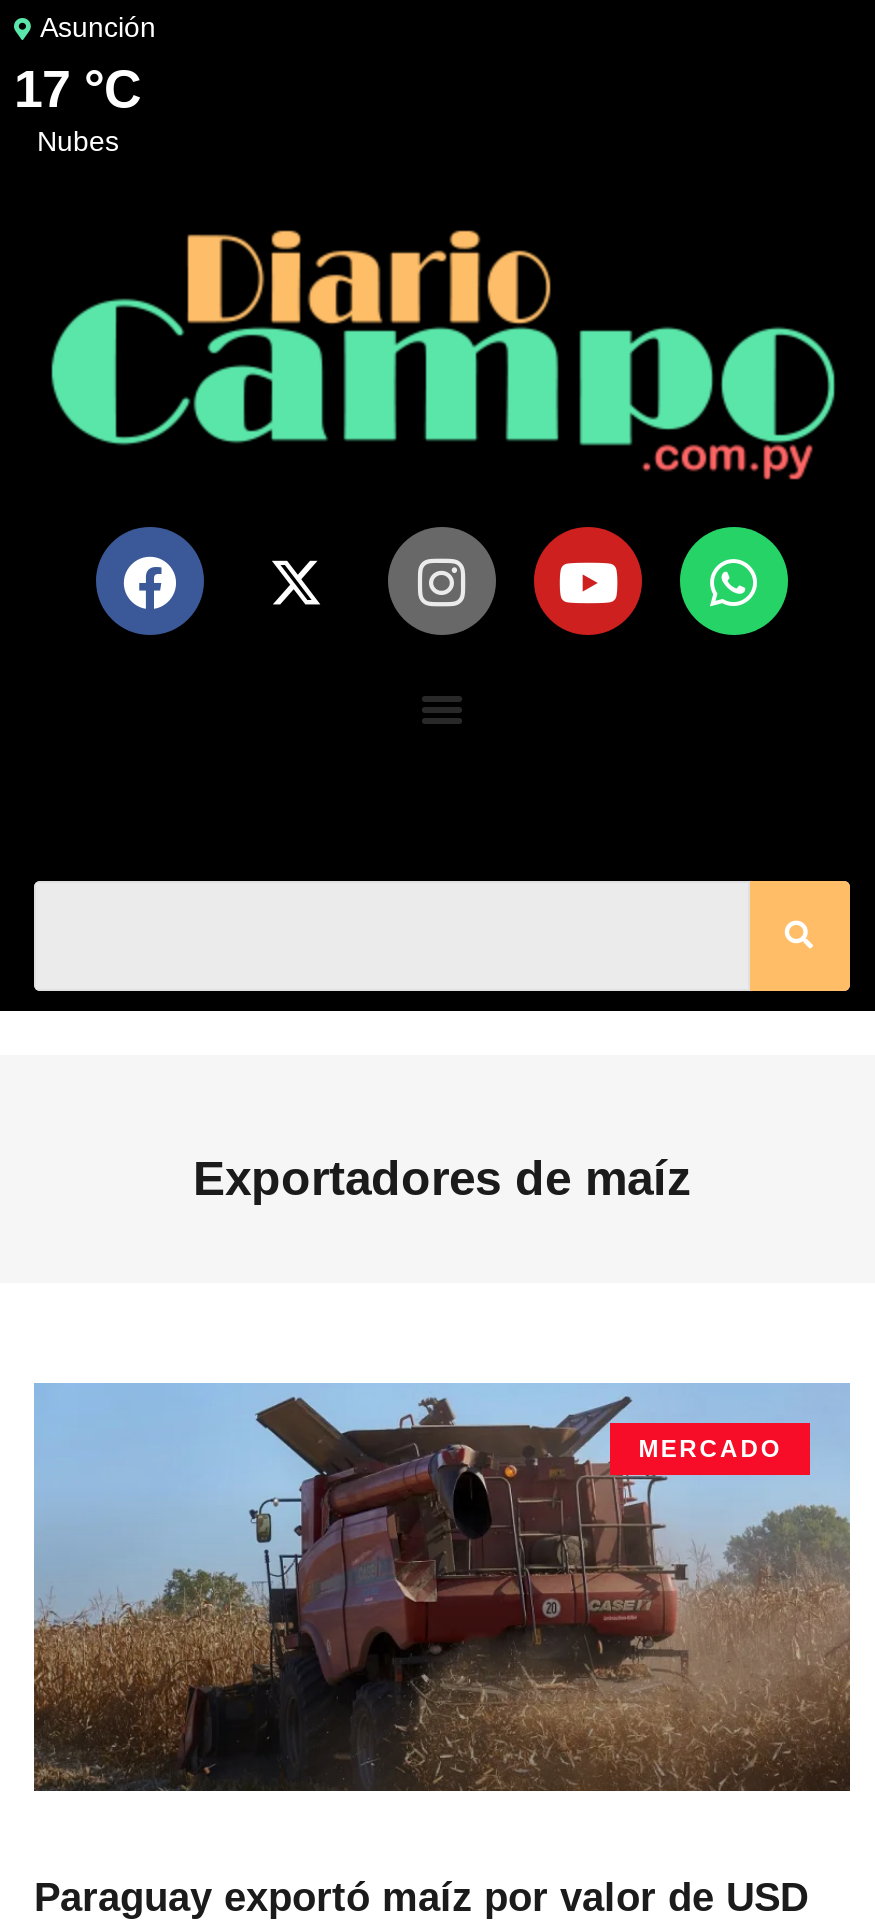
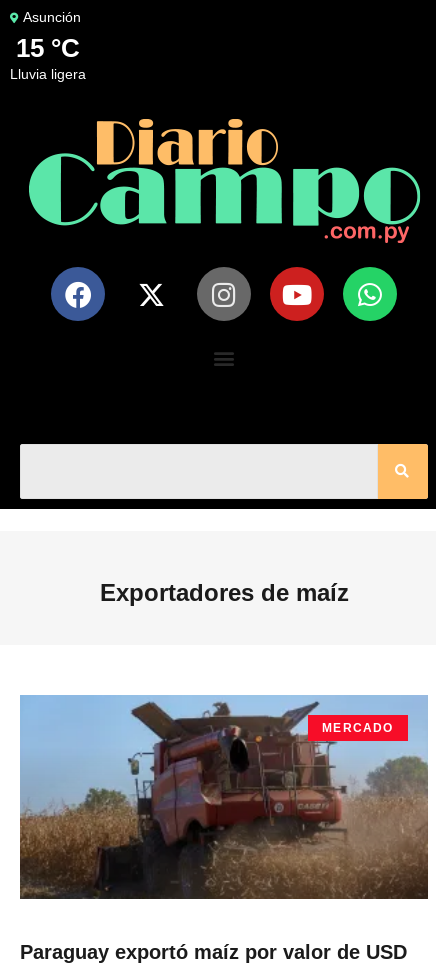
[14,59,142,157] 17 °C | nubes -> [16,33,86,82] 15 °C | lluvia ligera

